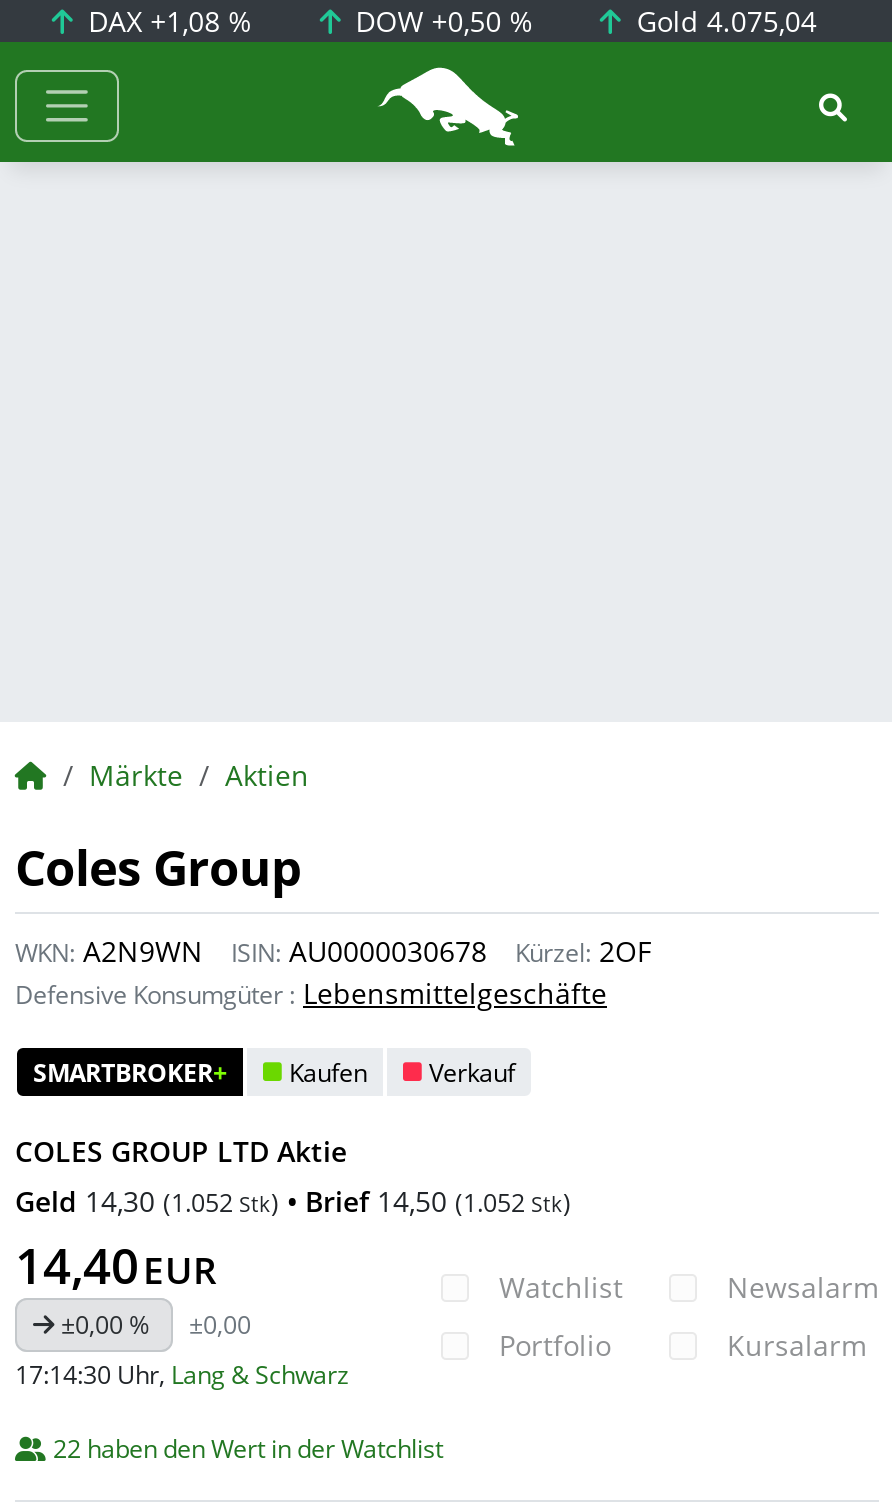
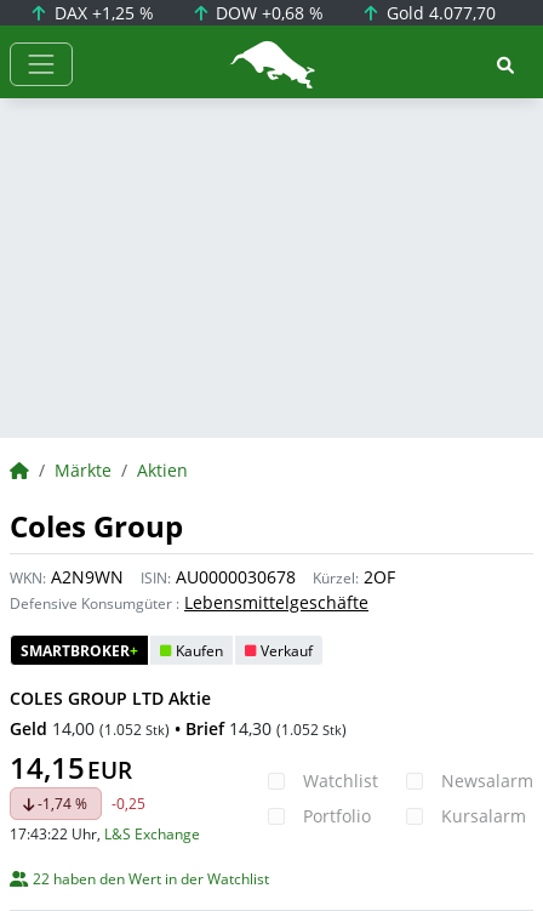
[80,2,252,40] DAX +1,08 % -> [49,1,153,24] DAX +1,25 %
[347,2,533,40] DOW +0,50 % -> [211,1,324,24] DOW +0,68 %
[629,2,817,40] Gold 4.075,04 -> [382,1,496,24] Gold 4.077,70
[15,1182,571,1342] Geld 14,30 (1.052 Stk) • Brief 14,50 (1.052 Stk) | 14,40 EUR | ±0,00 % | ±0,00 -> [10,717,347,814] Geld 14,00 (1.052 Stk) • Brief 14,30 (1.052 Stk) | 14,15 EUR | -1,74 % | -0,25
[15,1358,349,1392] 17:14:30 Uhr, Lang & Schwarz -> [10,824,200,844] 17:43:22 Uhr, L&S Exchange

